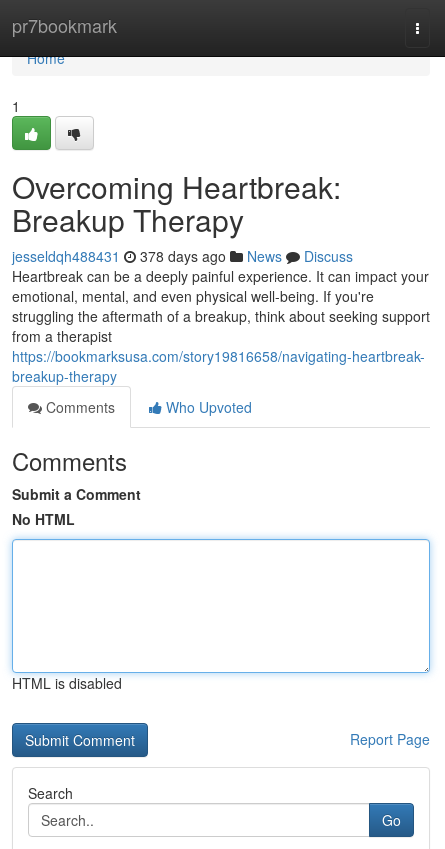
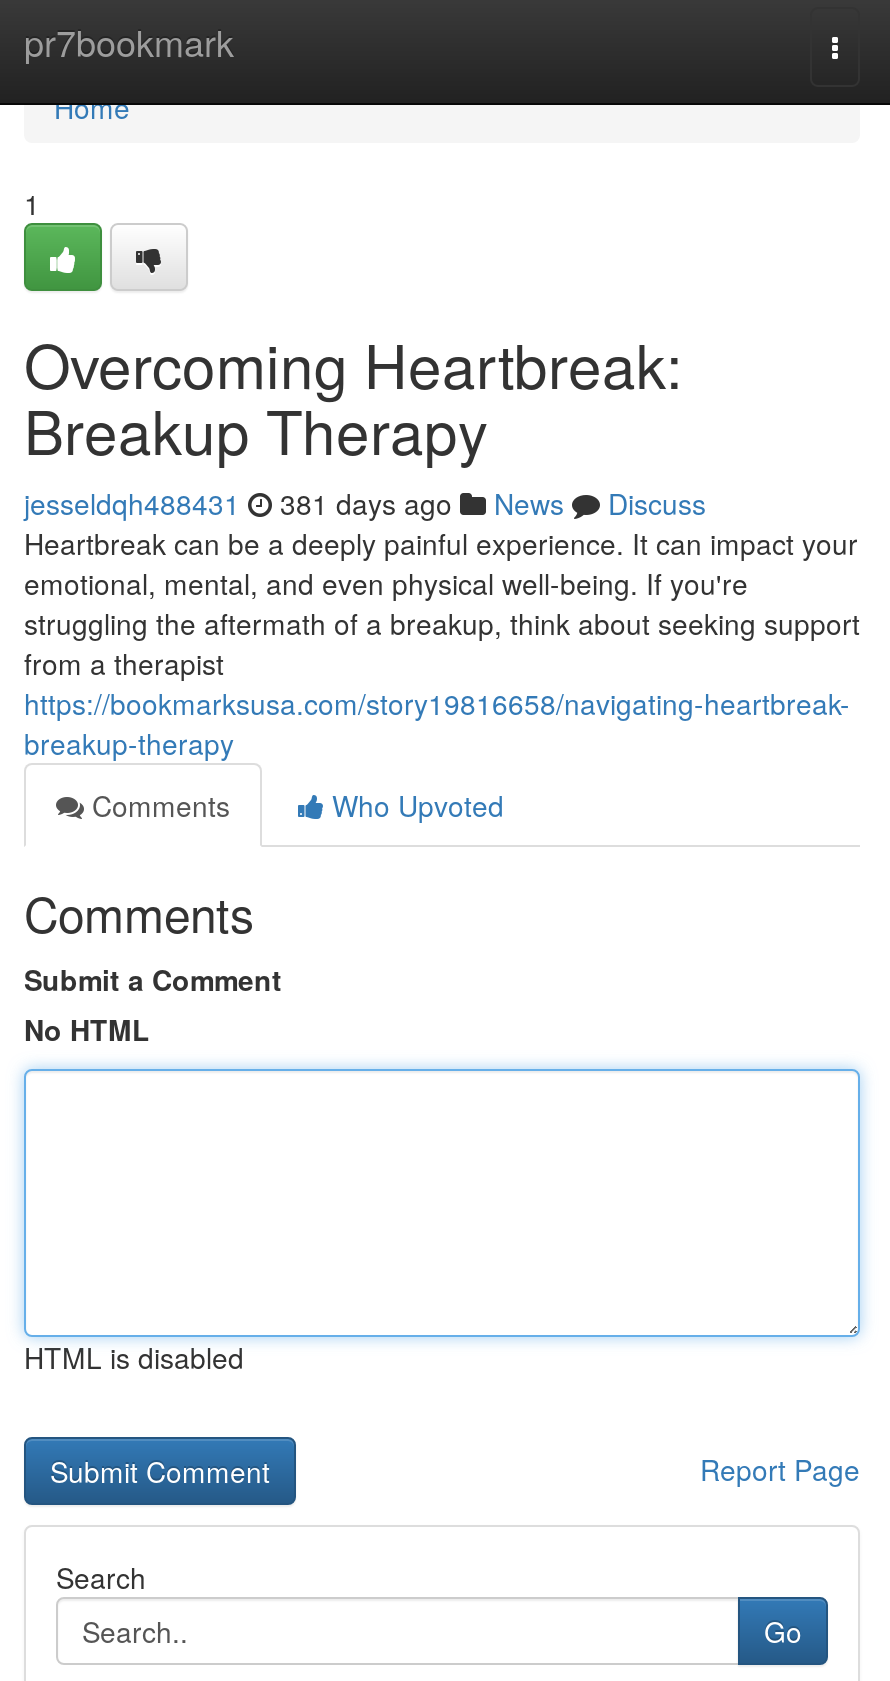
[12,246,353,266] jesseldqh488431 378 days ago News Discuss -> [24,483,706,523] jesseldqh488431 381 days ago News Discuss

